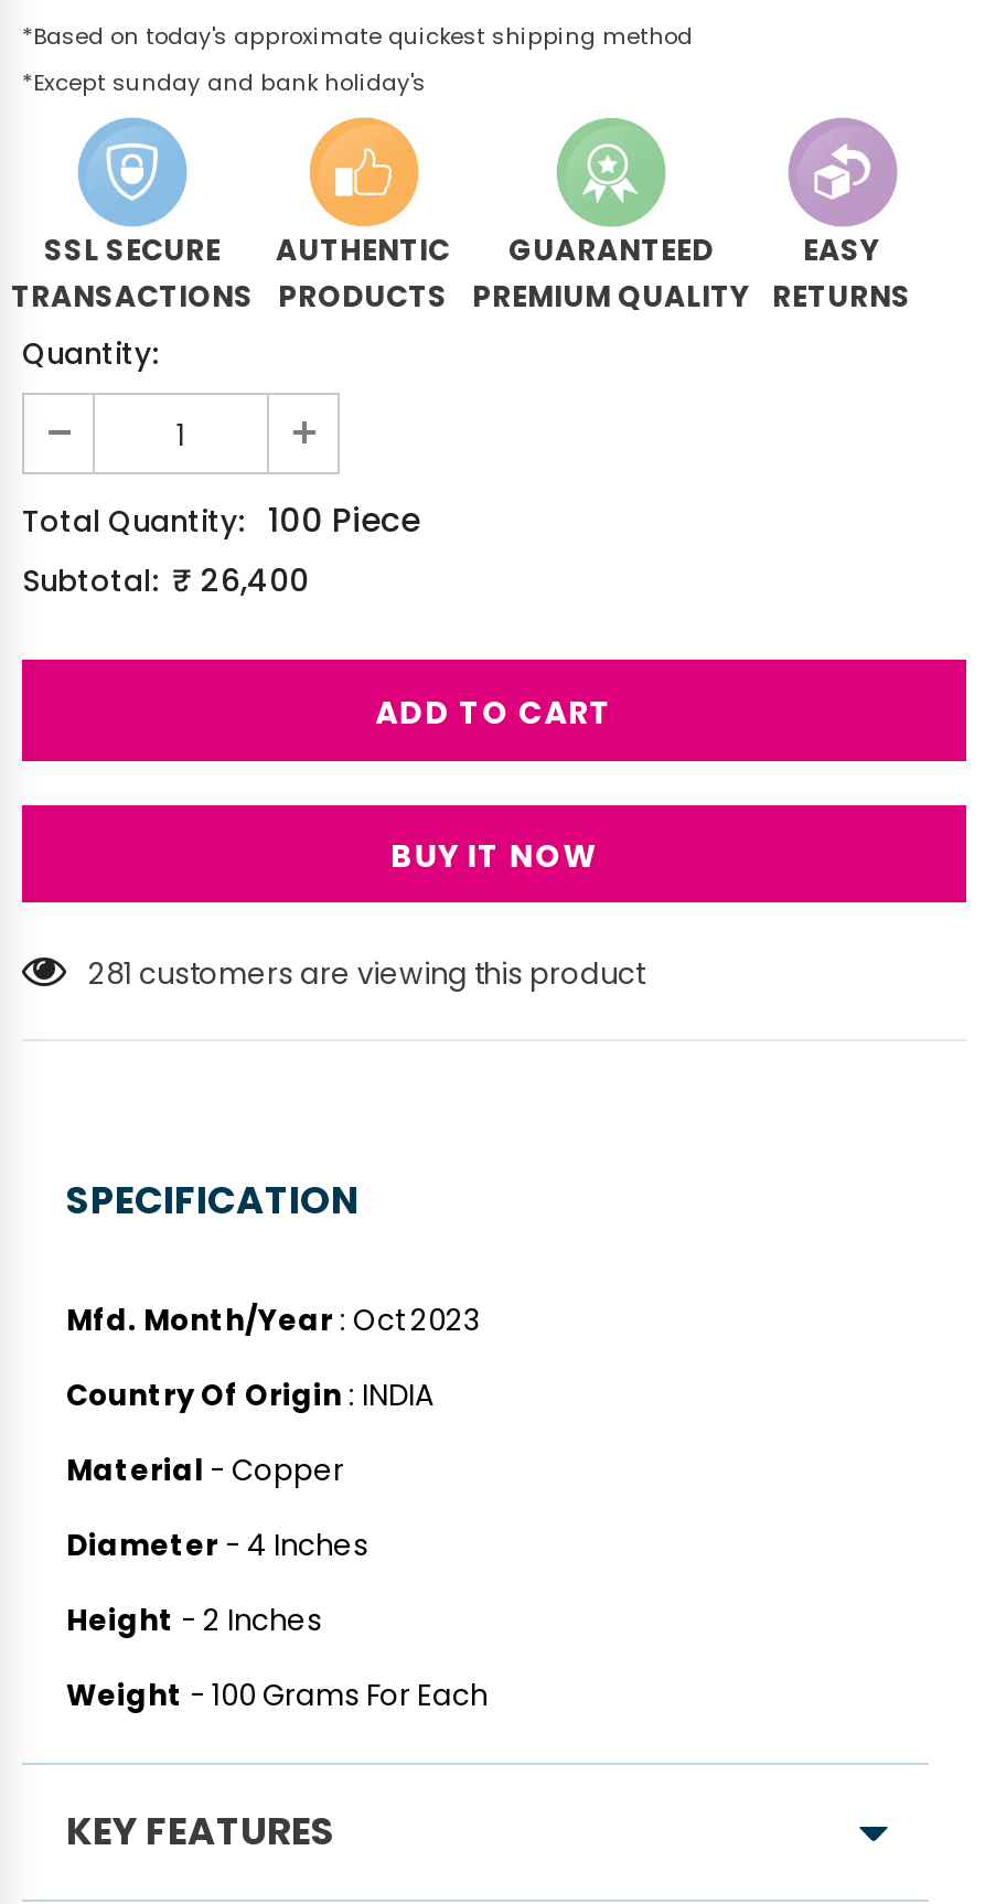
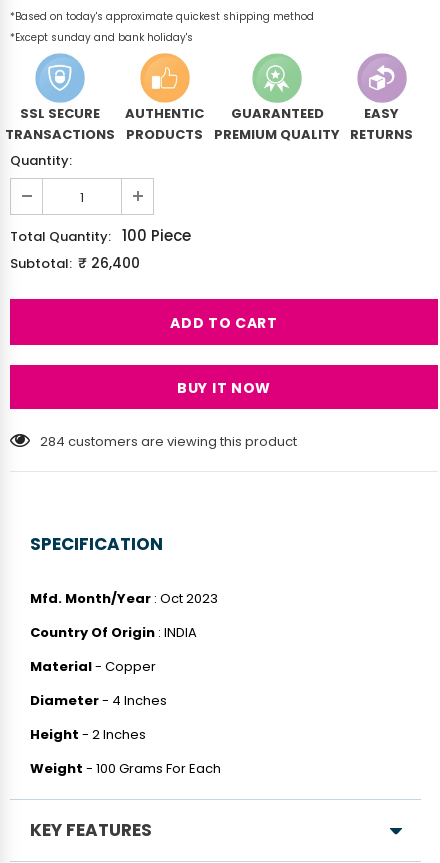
[88,952,644,994] 281 customers are viewing this product -> [40,432,297,451] 284 customers are viewing this product

